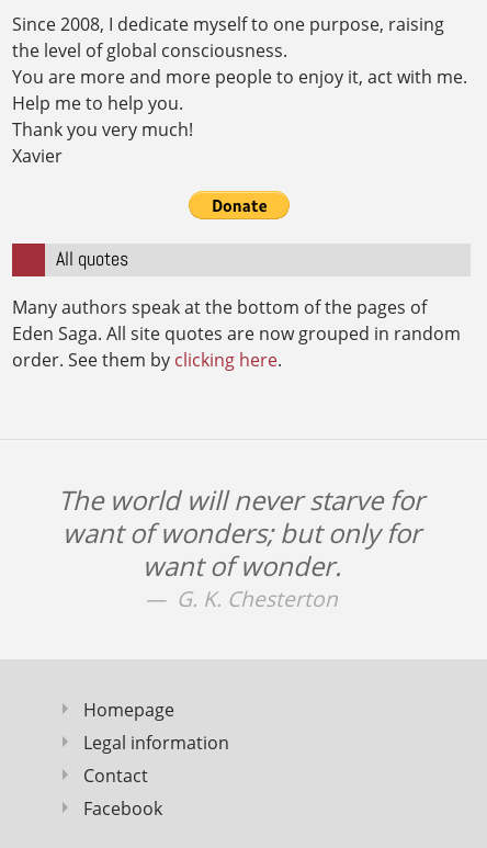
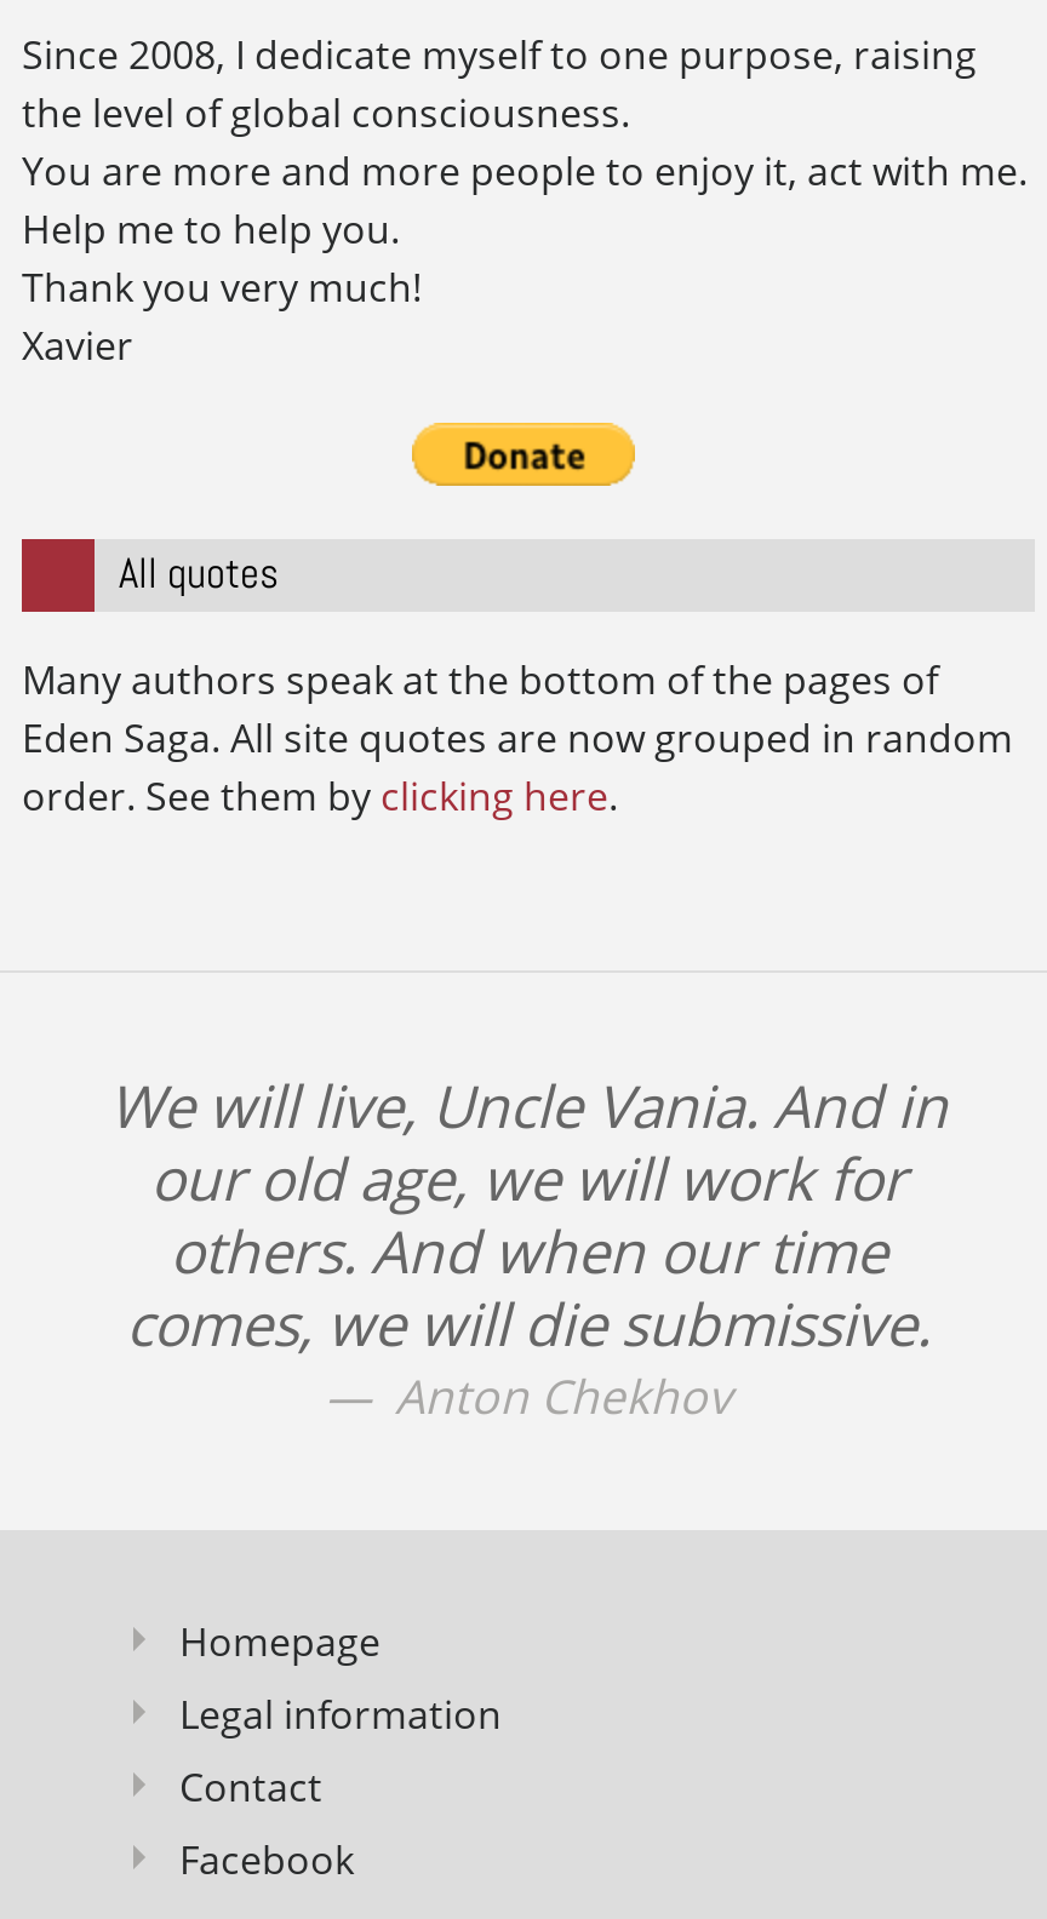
[58,481,424,613] The world will never starve for | want of wonders; but only for | want of wonder. | G. K. Chesterton -> [109,1064,948,1428] We will live, Uncle Vania. And in | our old age, we will work for | others. And when our time | comes, we will die submissive. | Anton Chekhov

